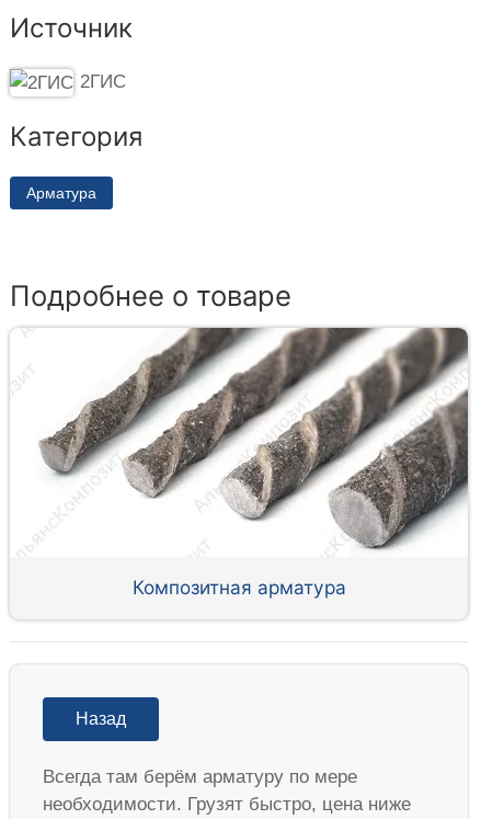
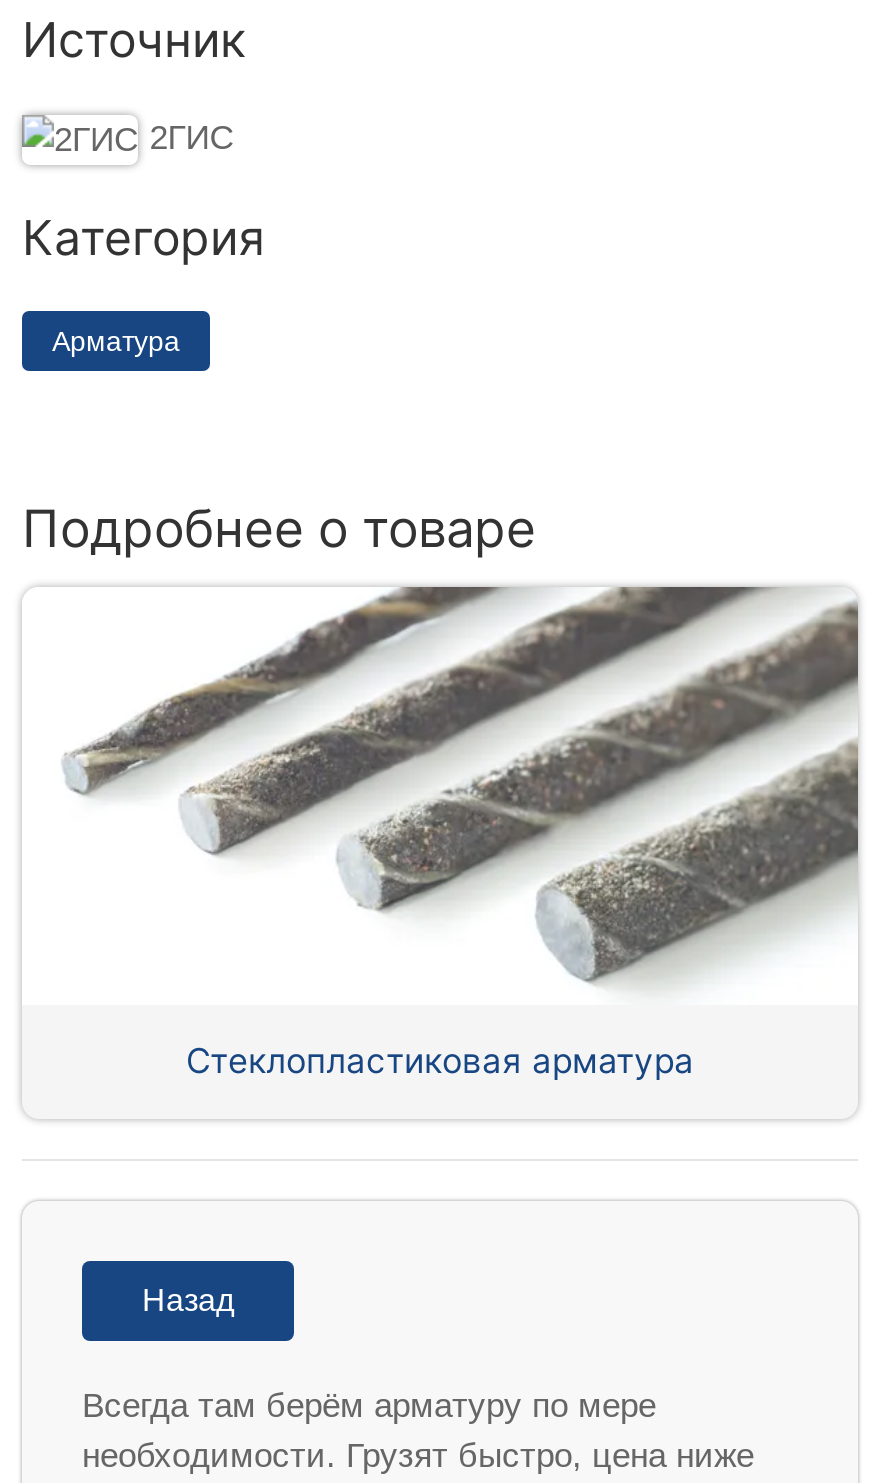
[33,327,469,599] [image] | Композитная арматура -> [62,585,860,1082] [image] | Стеклопластиковая арматура

